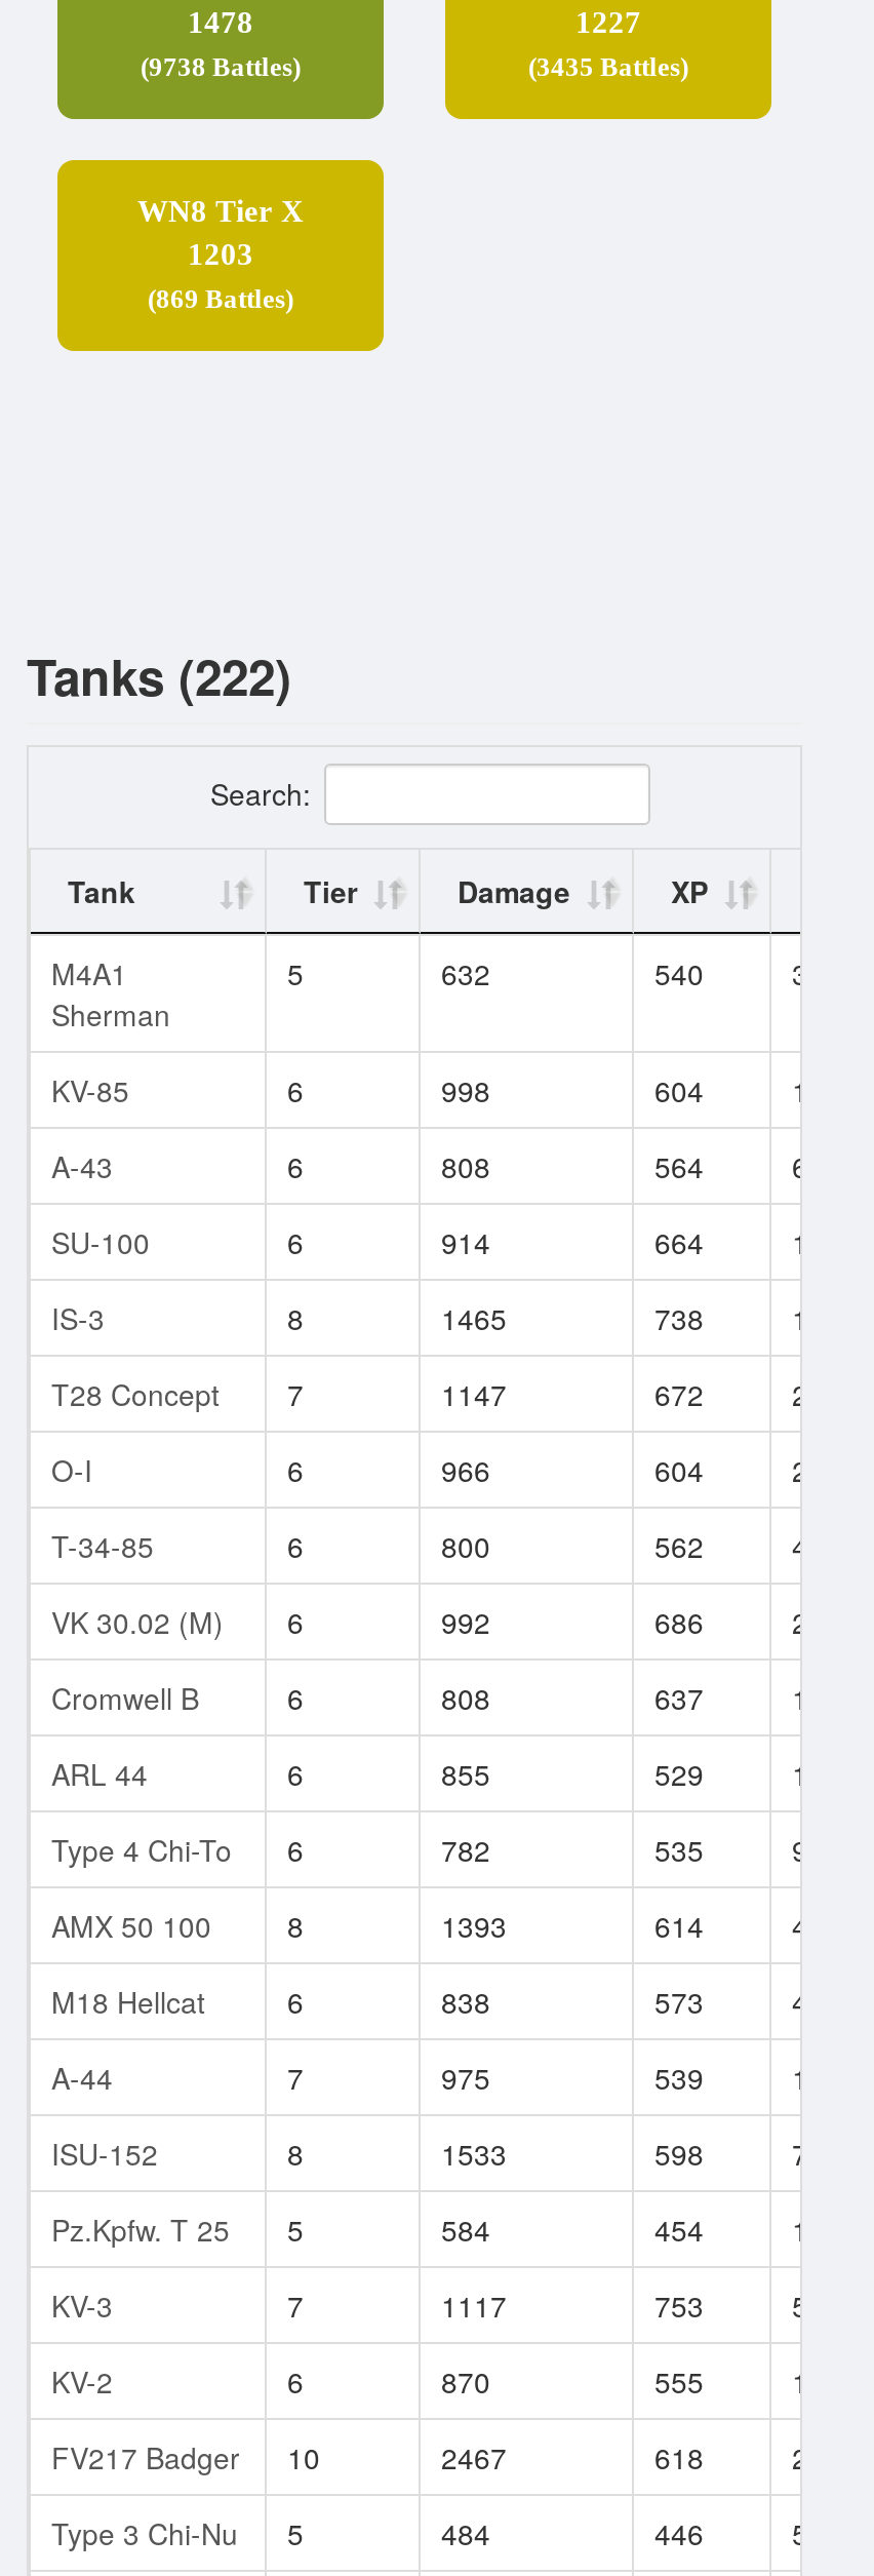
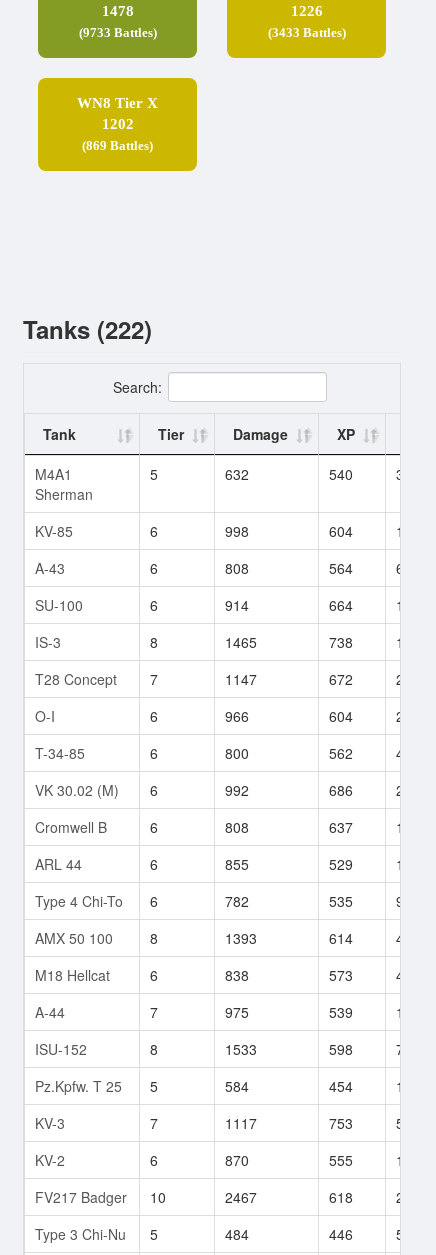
[575,6,641,39] 1227 -> [290,3,322,19] 1226
[141,52,301,82] (9738 Battles) -> [78,25,156,40] (9733 Battles)
[528,52,688,82] (3435 Battles) -> [267,25,345,40] (3433 Battles)
[188,238,253,271] 1203 -> [101,116,133,132] 1202

